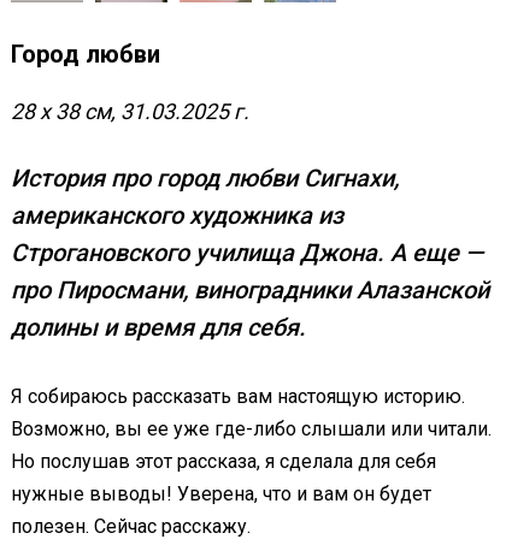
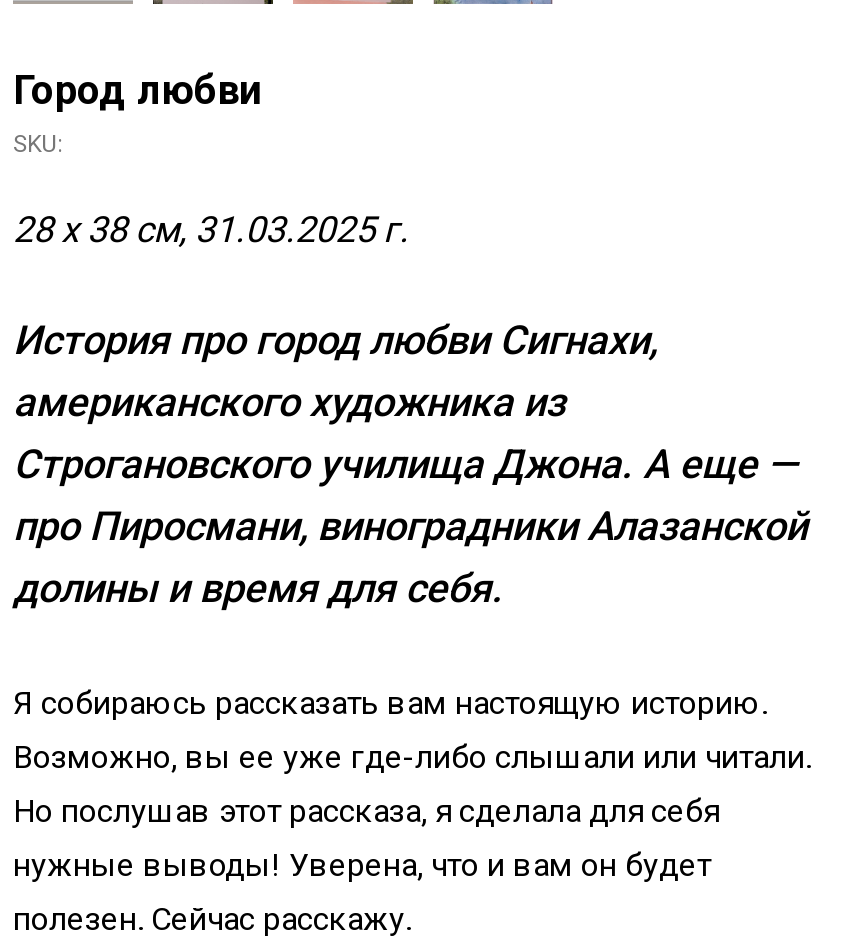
none -> [13,130,63,158] SKU:

